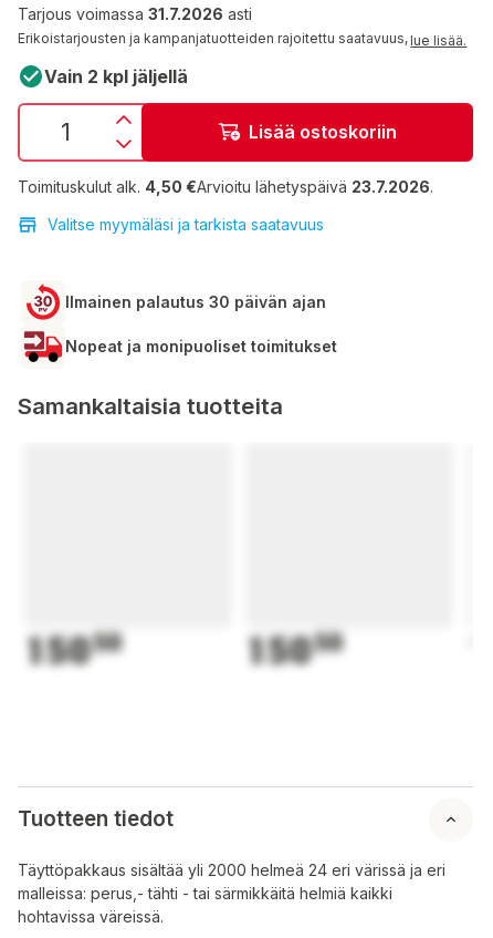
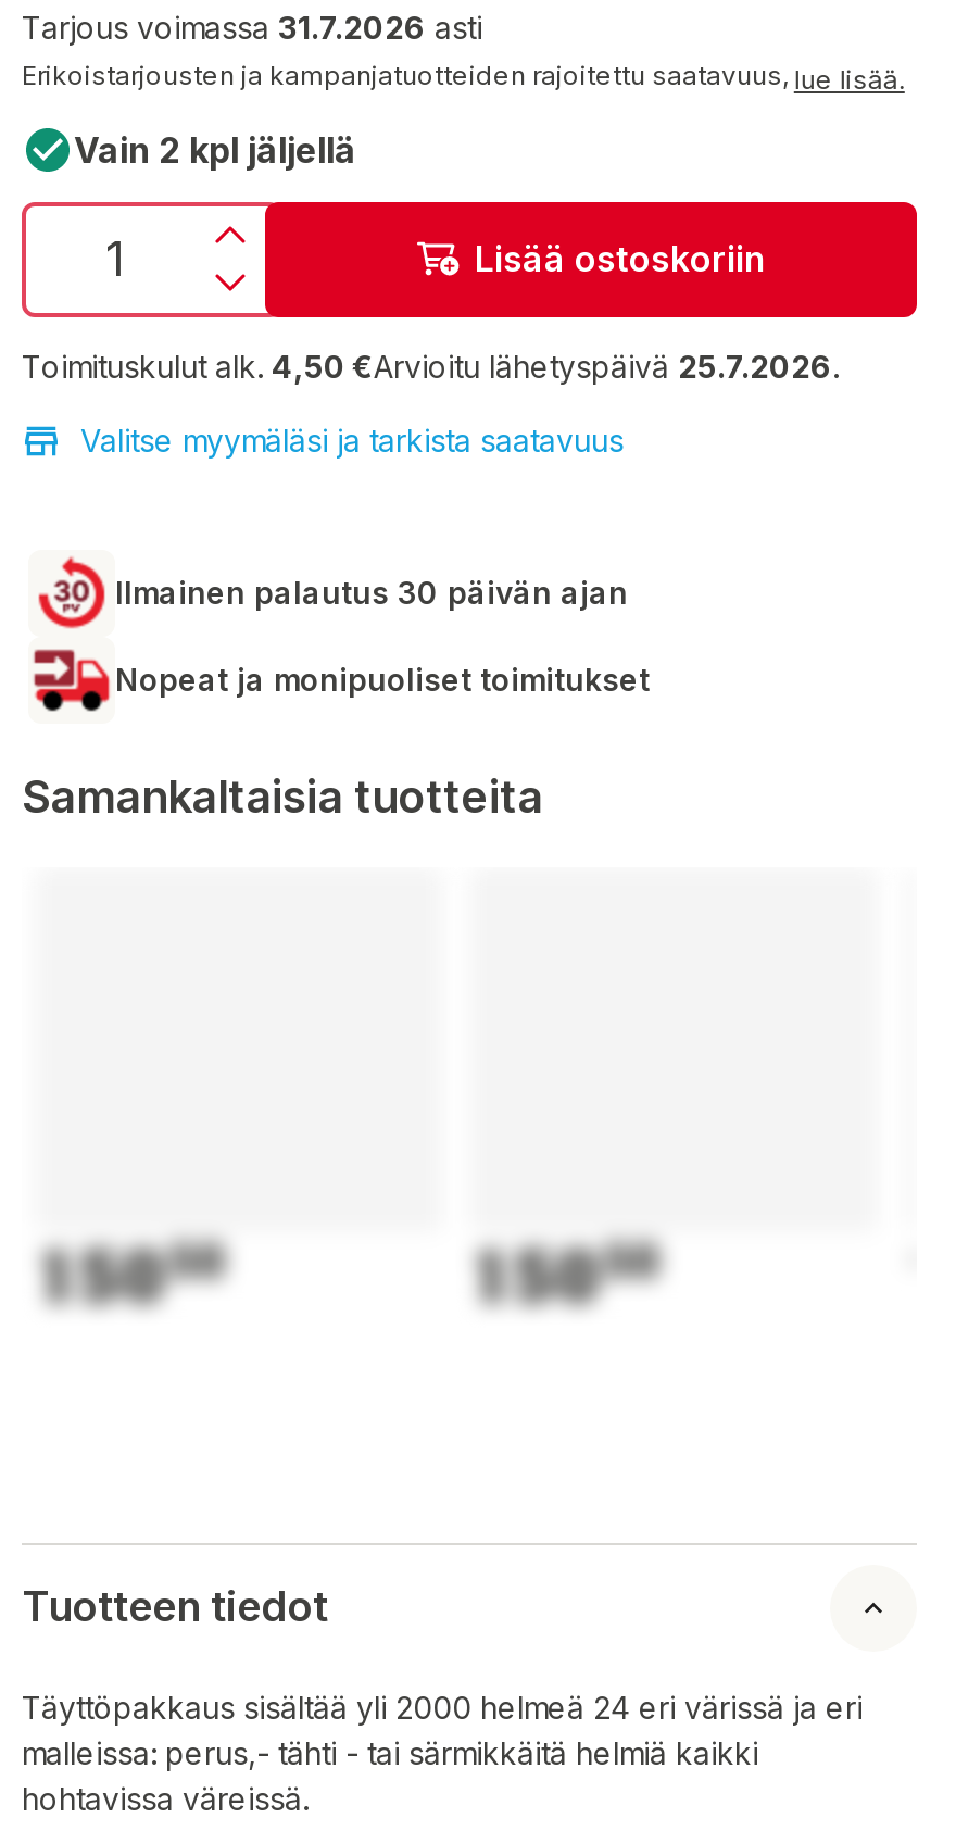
[18,177,433,196] Toimituskulut alk. 4,50 €Arvioitu lähetyspäivä 23.7.2026. -> [22,347,839,384] Toimituskulut alk. 4,50 €Arvioitu lähetyspäivä 25.7.2026.

